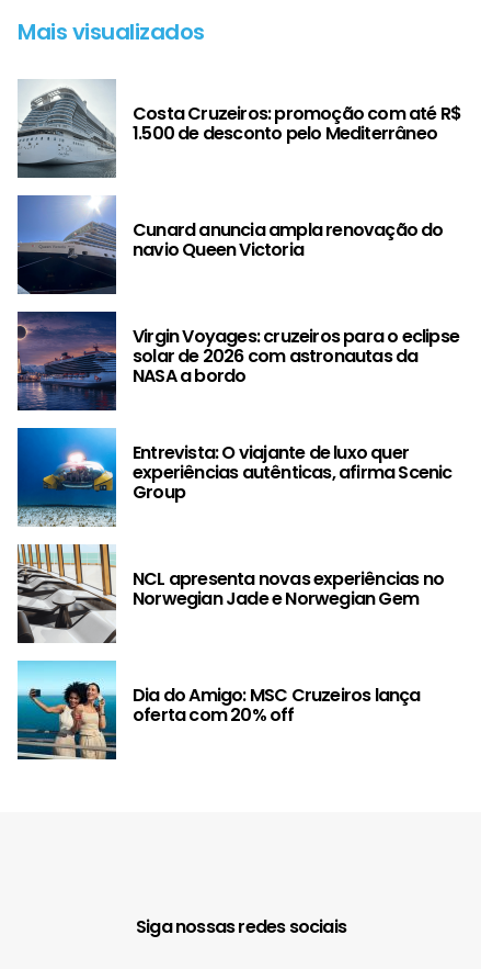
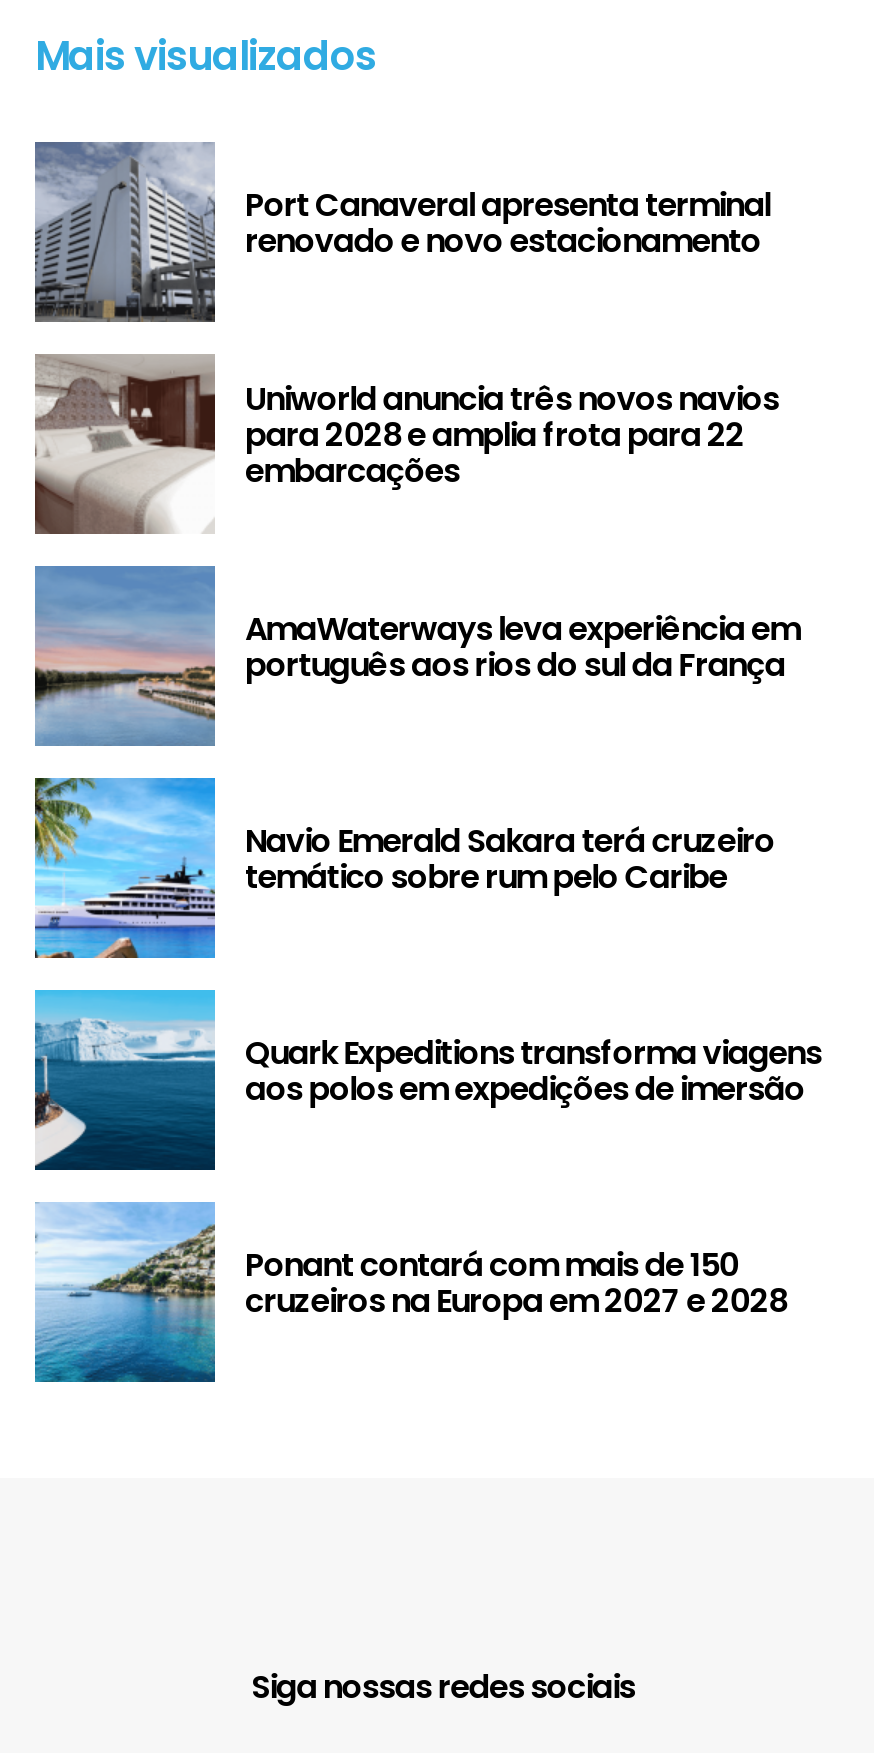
[18,80,461,178] [image] | Costa Cruzeiros: promoção com até R$ | 1.500 de desconto pelo Mediterrâneo -> [35,140,770,322] [image] | Port Canaveral apresenta terminal | renovado e novo estacionamento
[16,195,443,295] [image] | Cunard anuncia ampla renovação do | navio Queen Victoria -> [33,352,779,536] [image] | Uniworld anuncia três novos navios | para 2028 e amplia frota para 22 | embarcações
[16,311,459,412] [image] | Virgin Voyages: cruzeiros para o eclipse | solar de 2026 com astronautas da | NASA a bordo -> [33,564,800,748] [image] | AmaWaterways leva experiência em | português aos rios do sul da França
[16,427,452,528] [image] | Entrevista: O viajante de luxo quer | experiências autênticas, afirma Scenic | Group -> [33,776,775,960] [image] | Navio Emerald Sakara terá cruzeiro | temático sobre rum pelo Caribe
[16,543,444,644] [image] | NCL apresenta novas experiências no | Norwegian Jade e Norwegian Gem -> [33,988,821,1172] [image] | Quark Expeditions transforma viagens | aos polos em expedições de imersão
[16,661,420,760] [image] | Dia do Amigo: MSC Cruzeiros lança | oferta com 20% off -> [33,1204,787,1384] [image] | Ponant contará com mais de 150 | cruzeiros na Europa em 2027 e 2028

